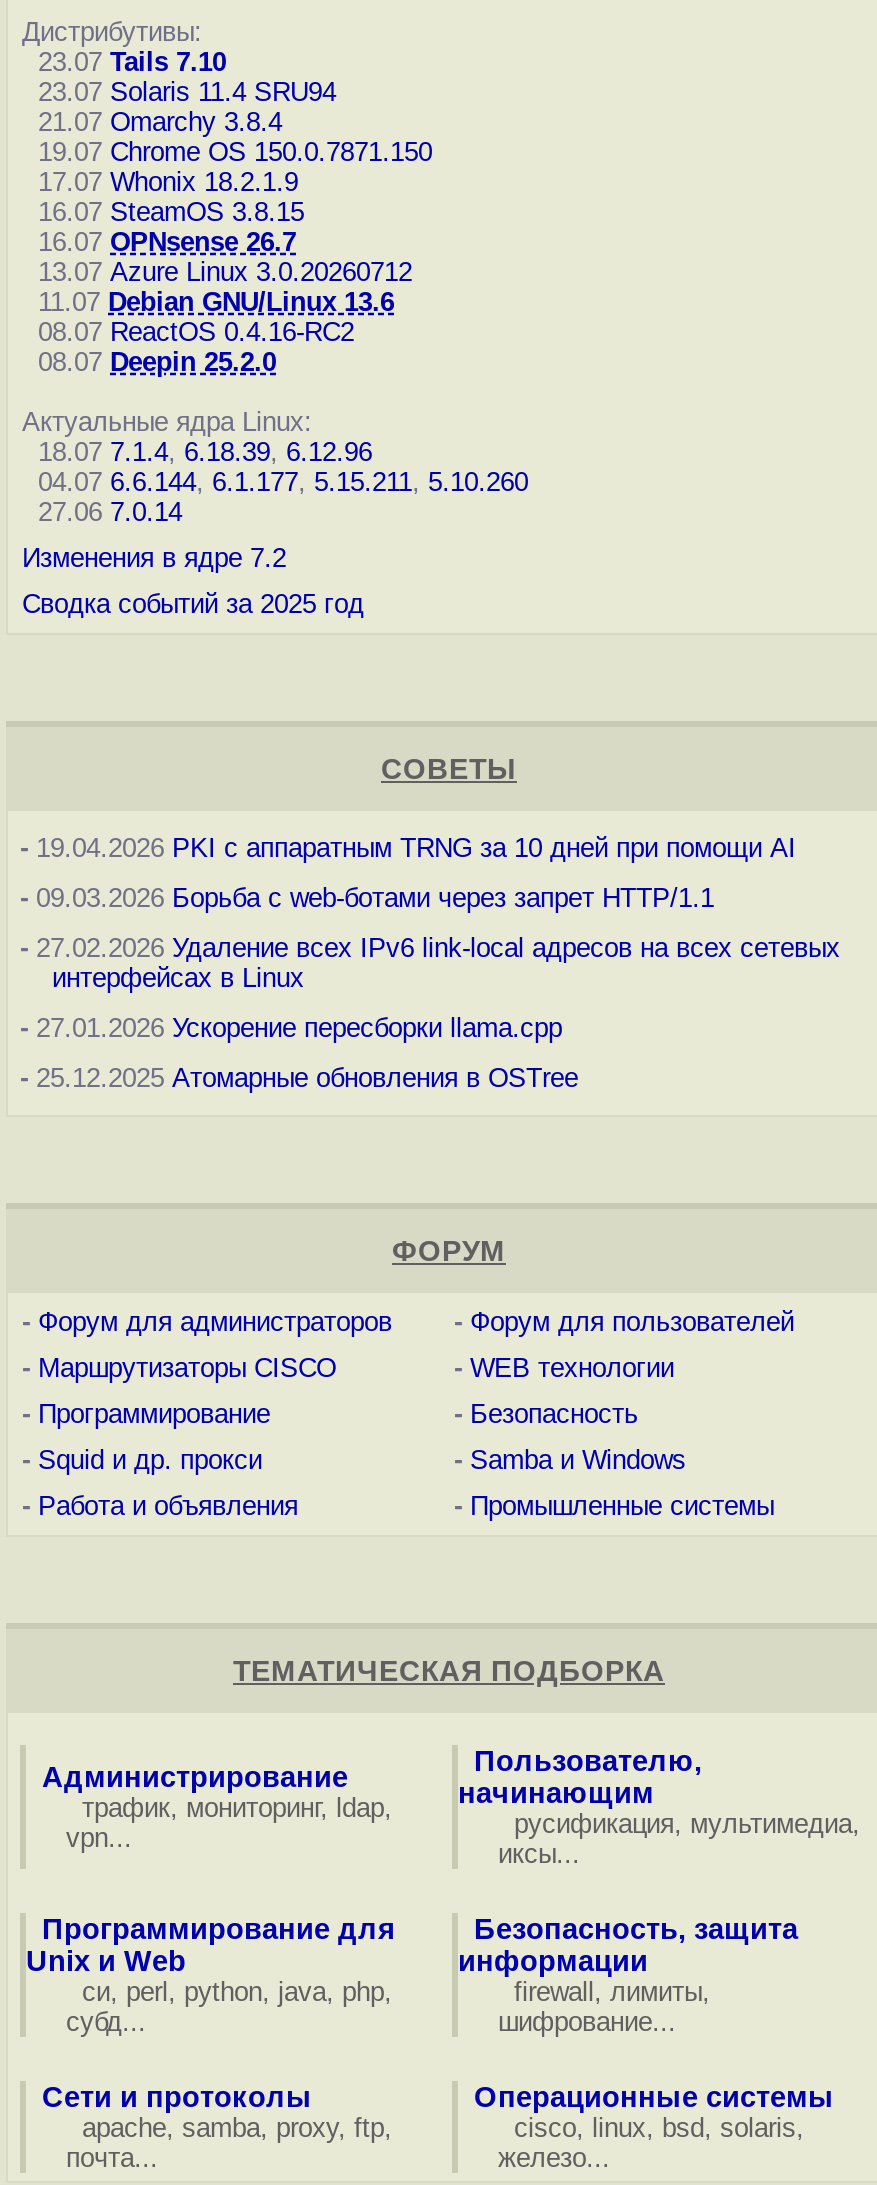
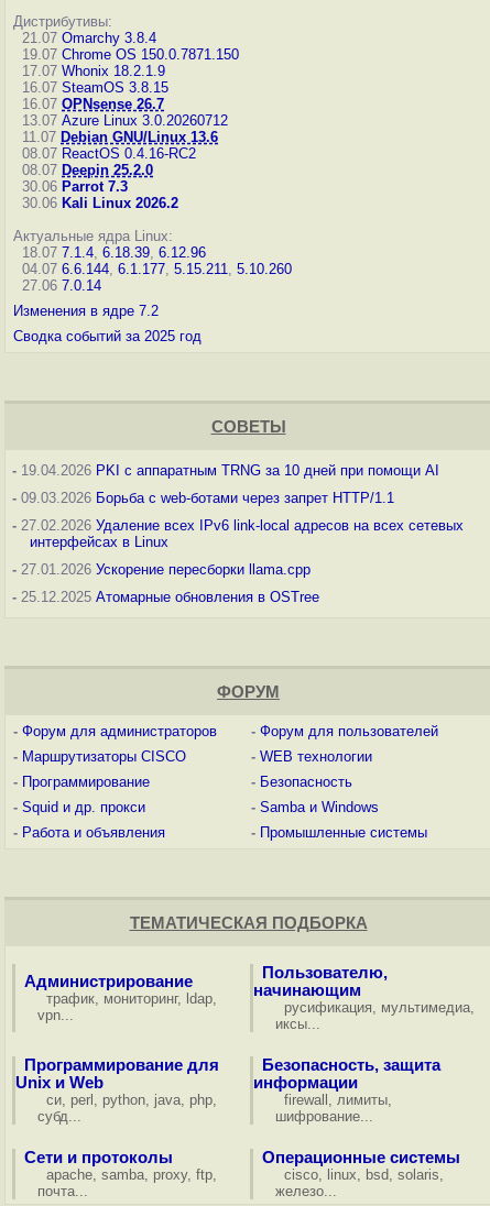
[22,47,336,107] 23.07 Tails 7.10 | 23.07 Solaris 11.4 SRU94 -> none
moved [22,107,432,377] -> [13,30,239,178]: 21.07 Omarchy 3.8.4 | 19.07 Chrome OS 150.0.7871.150 | 17.07 Whonix 18.2.1.9 | ... | 08.07 ReactOS 0.4.16-RC2 | 08.07 Deepin 25.2.0
none -> [13,178,178,211] 30.06 Parrot 7.3 | 30.06 Kali Linux 2026.2

